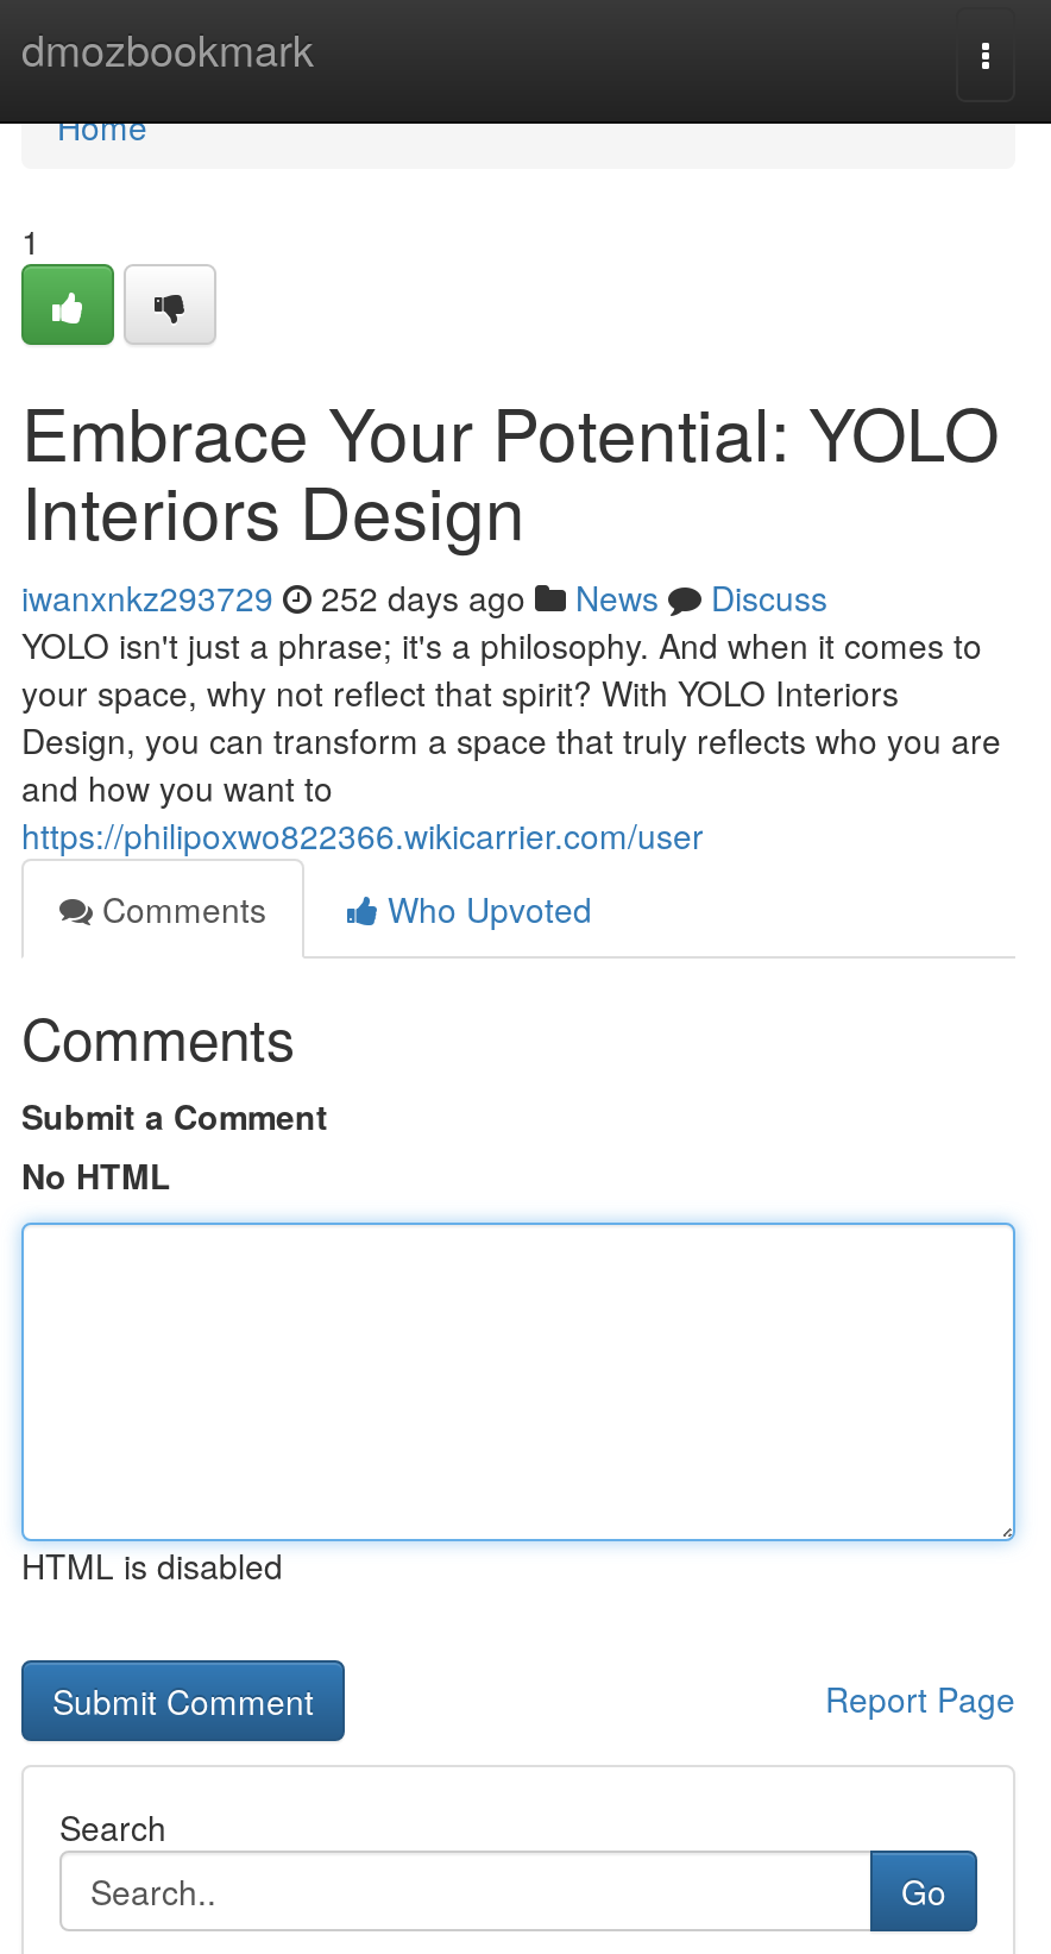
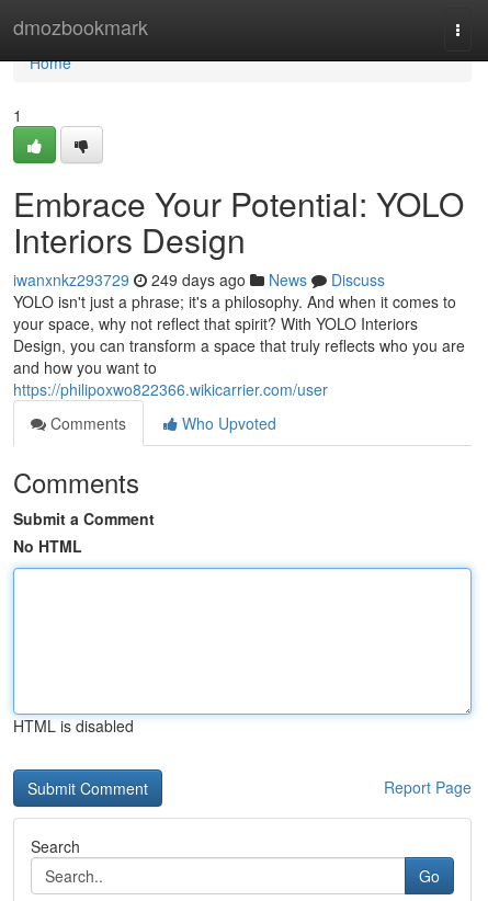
[21,573,827,621] iwanxnkz293729 252 days ago News Discuss -> [13,269,385,290] iwanxnkz293729 249 days ago News Discuss

